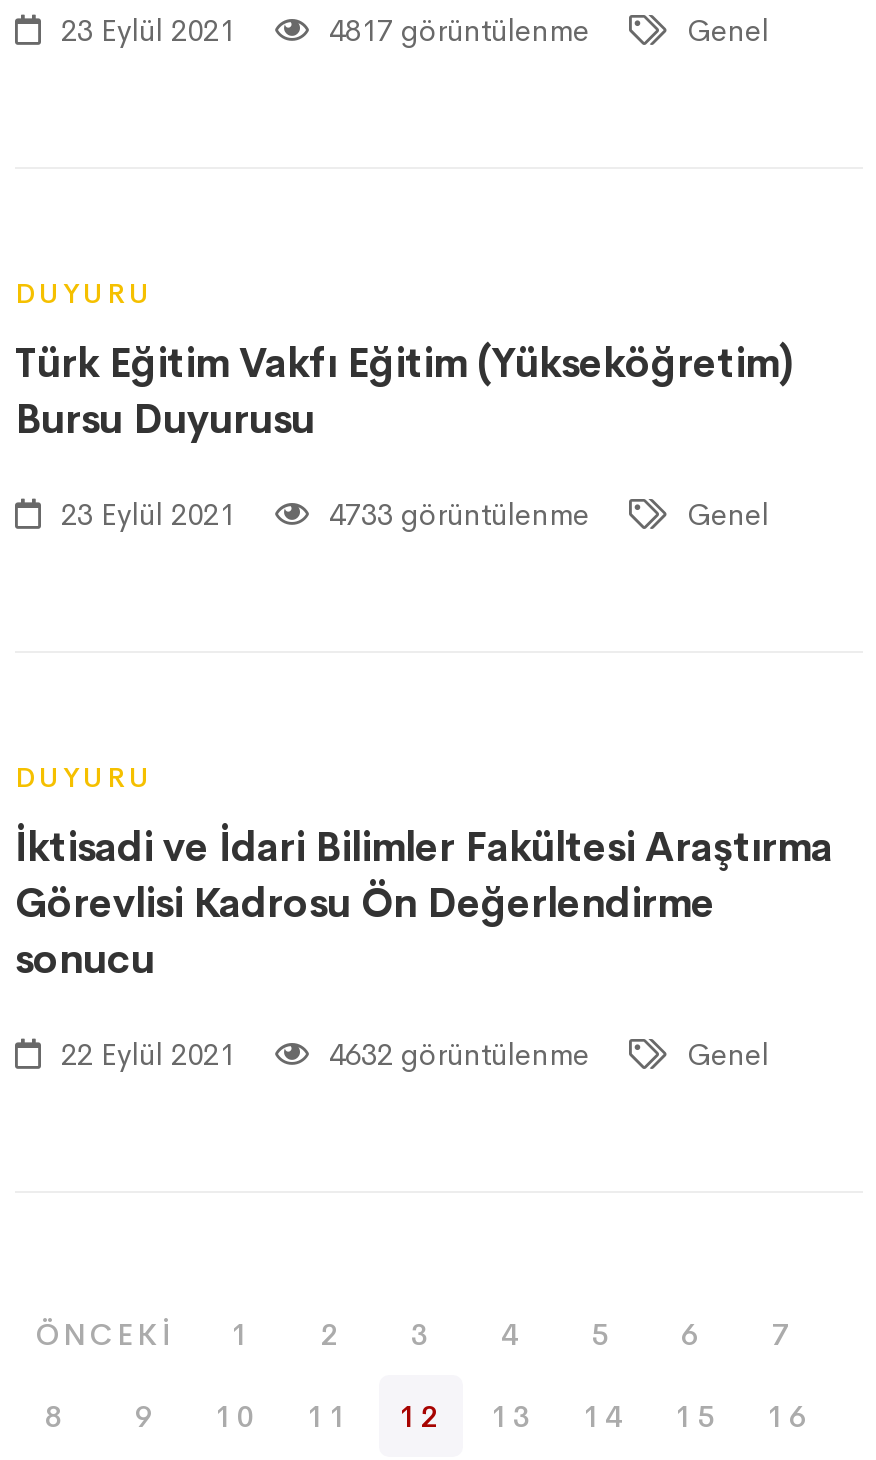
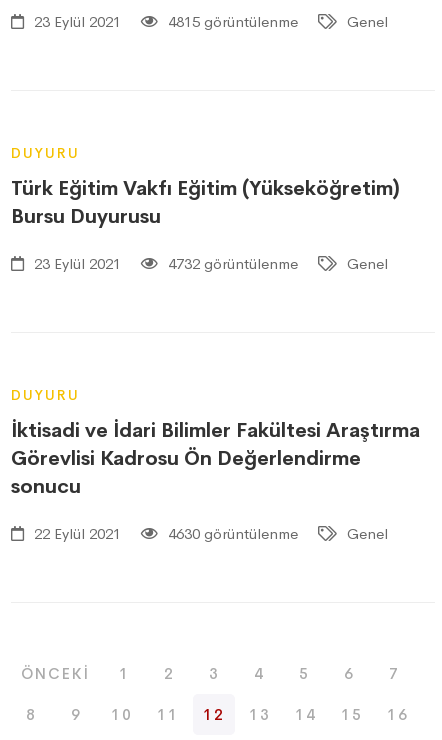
[321,11,589,49] 4817 görüntülenme -> [164,12,298,31] 4815 görüntülenme
[321,495,589,533] 4733 görüntülenme -> [164,254,298,273] 4732 görüntülenme
[321,1035,589,1073] 4632 görüntülenme -> [164,524,298,543] 4630 görüntülenme

